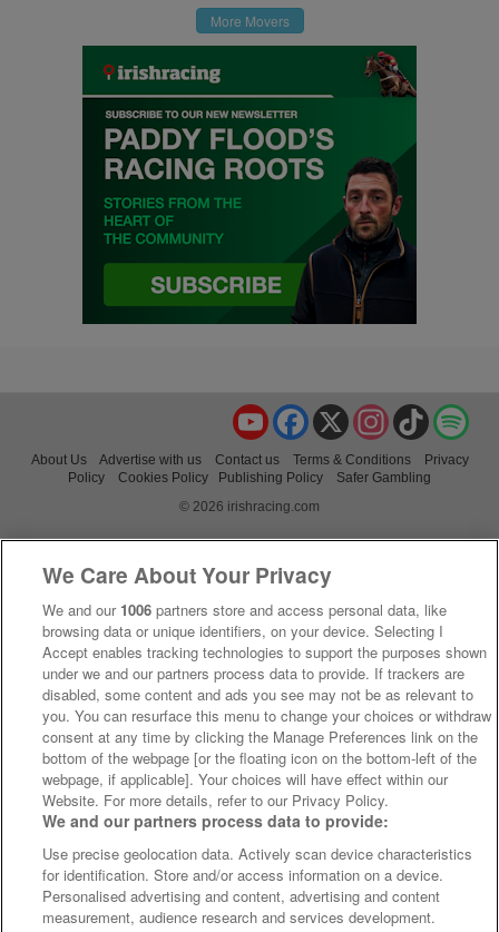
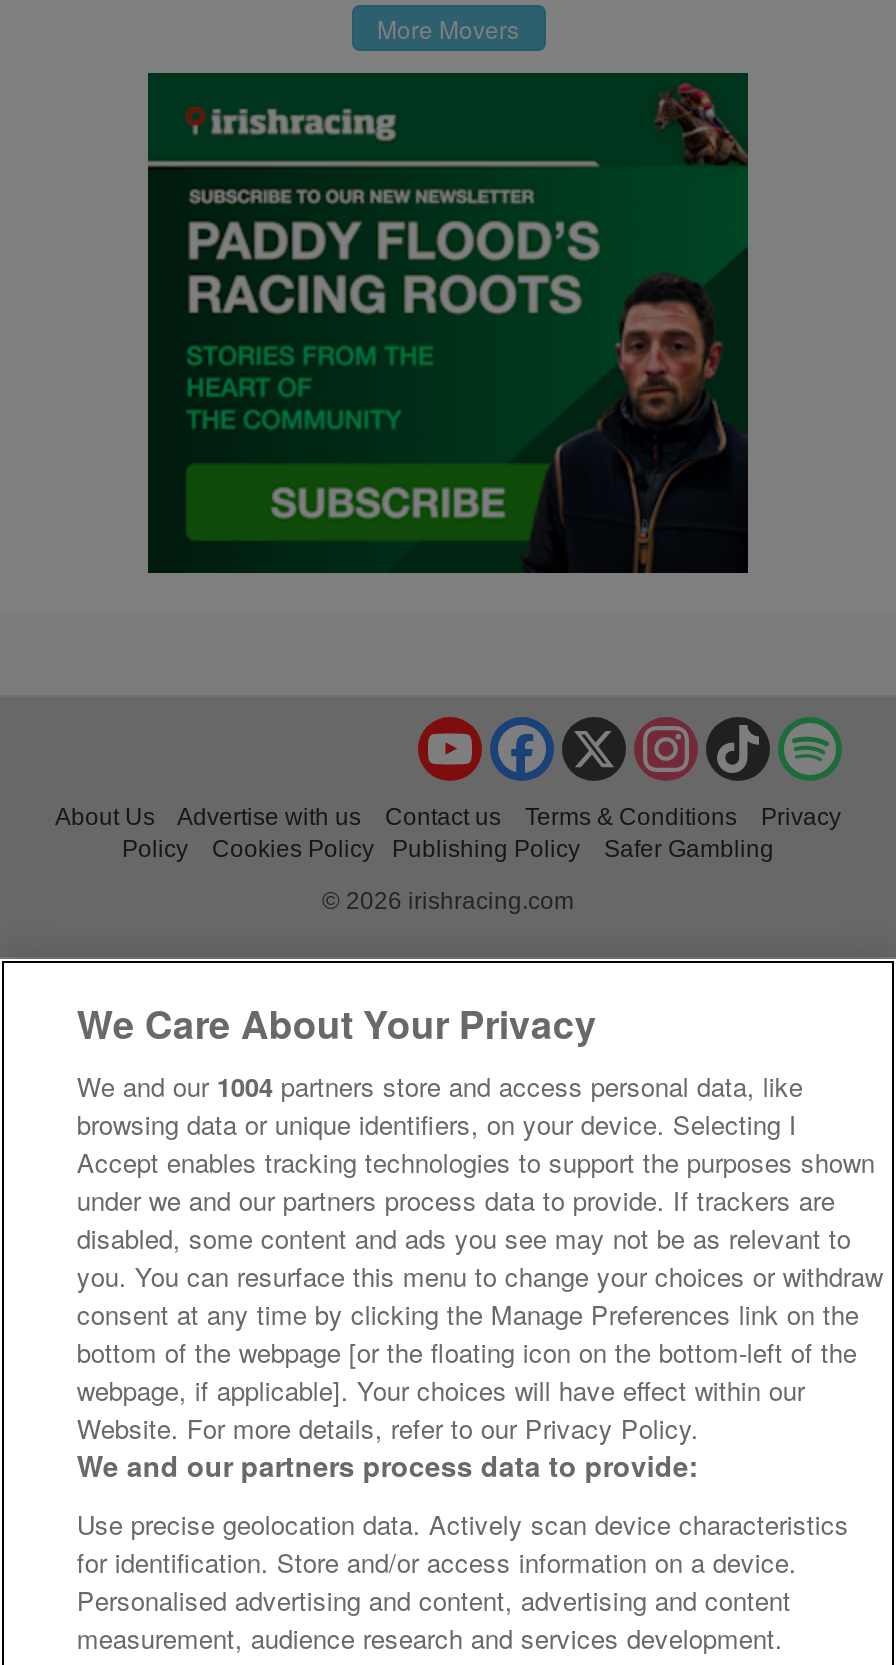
[43,599,447,620] We and our 1006 partners store and access personal data, like -> [77,1067,803,1105] We and our 1004 partners store and access personal data, like

